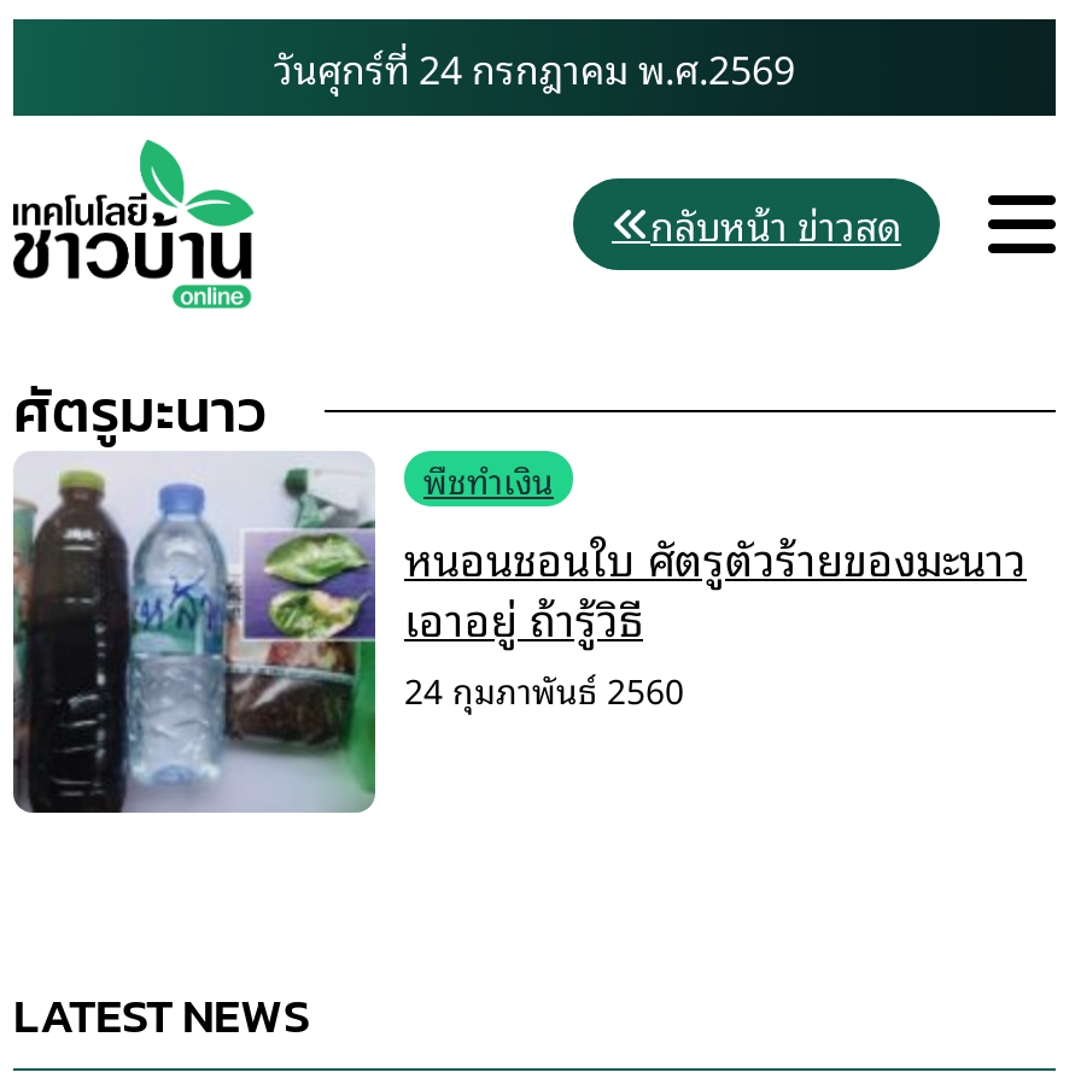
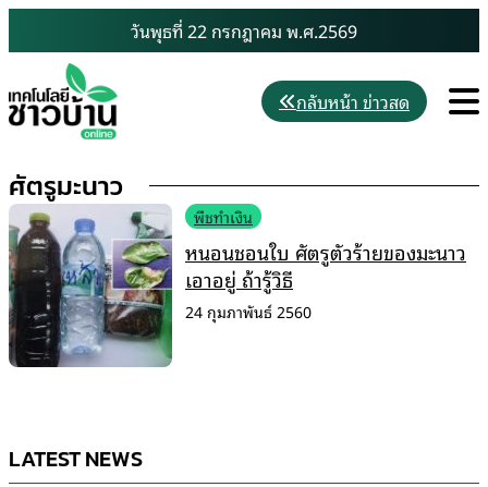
[274,36,795,99] วันศุกร์ที่ 24 กรกฎาคม พ.ศ.2569 -> [131,16,357,45] วันพุธที่ 22 กรกฎาคม พ.ศ.2569

